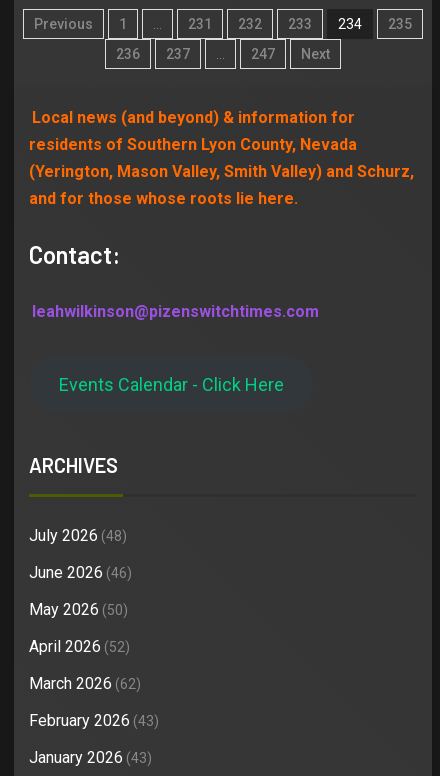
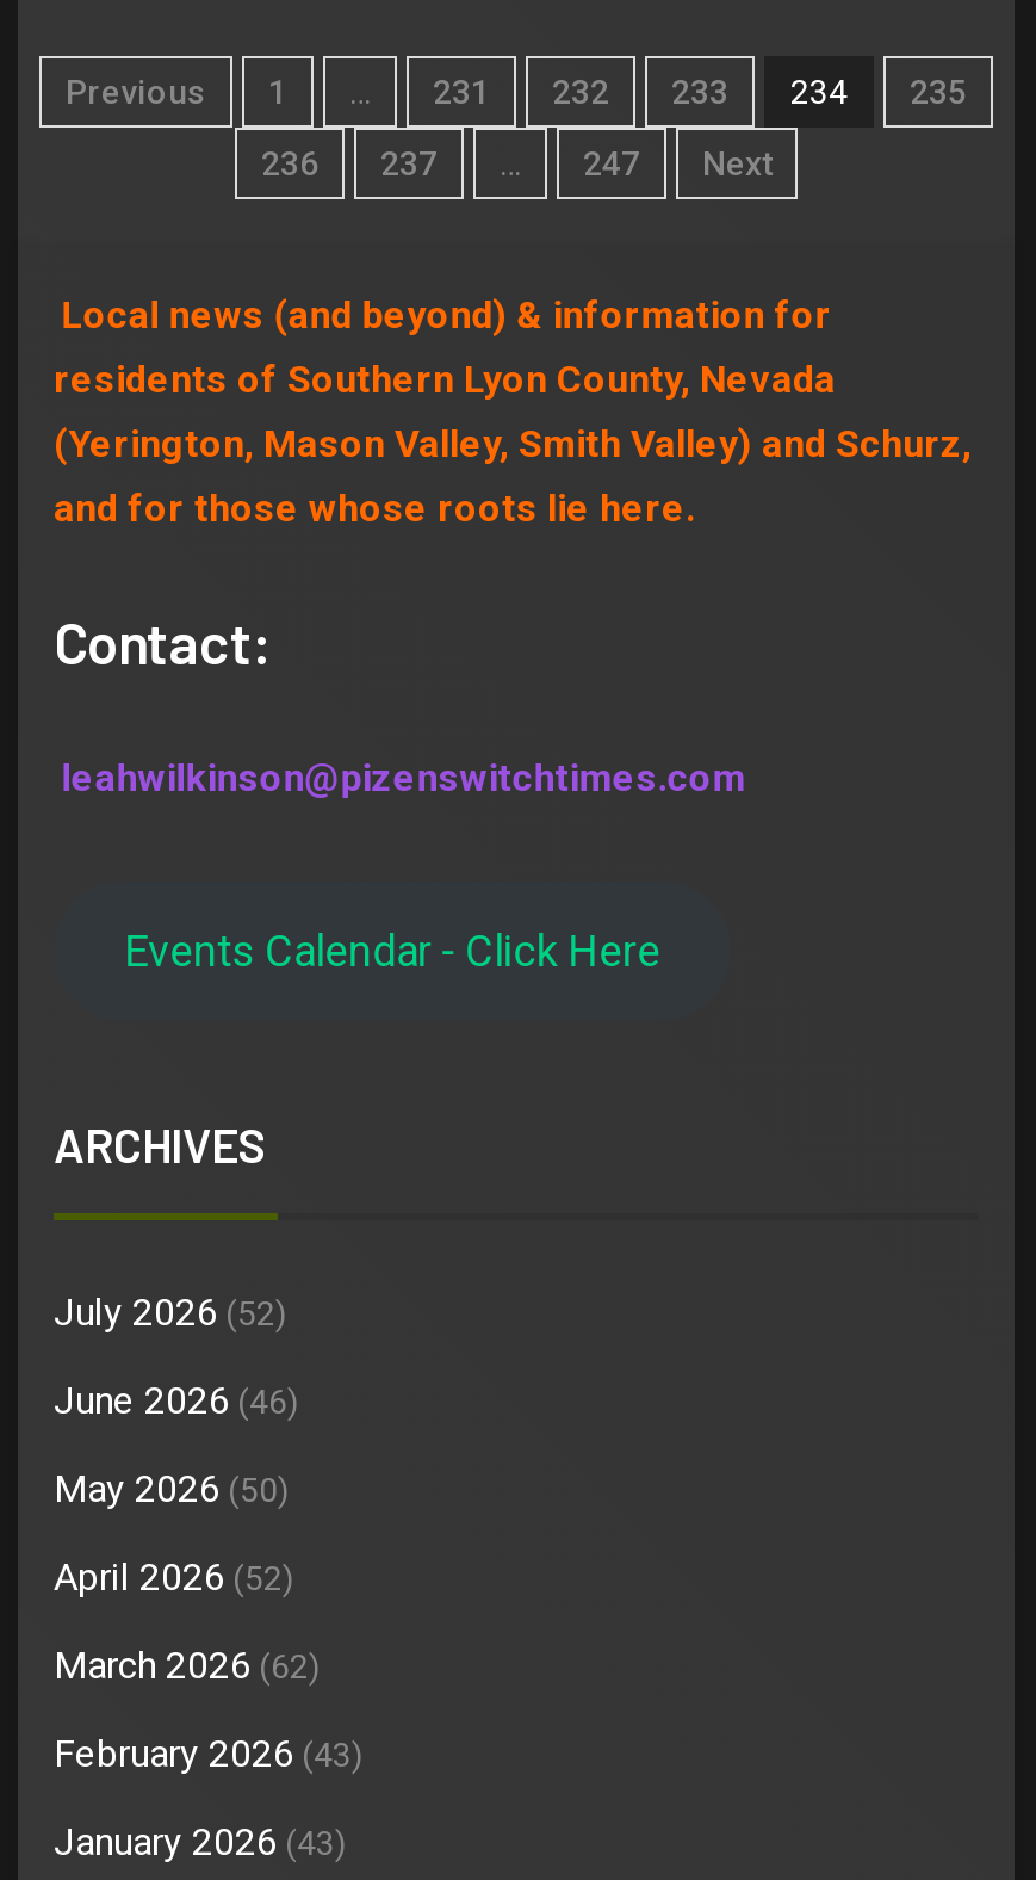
[29,526,127,545] July 2026 (48) -> [54,1290,287,1336] July 2026 (52)

